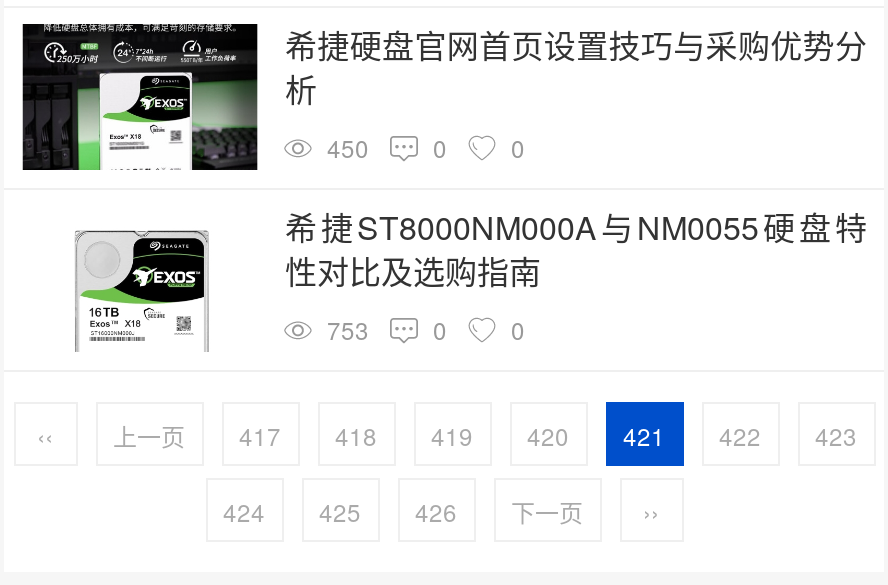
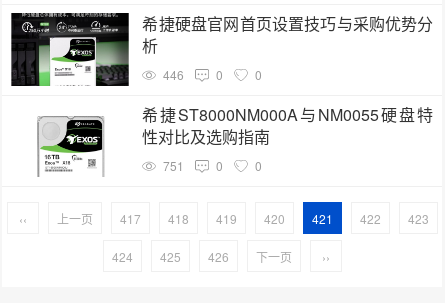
[327,130,525,164] 450 0 0 -> [163,66,262,83] 446 0 0
[327,312,525,346] 753 0 0 -> [163,157,262,174] 751 0 0

